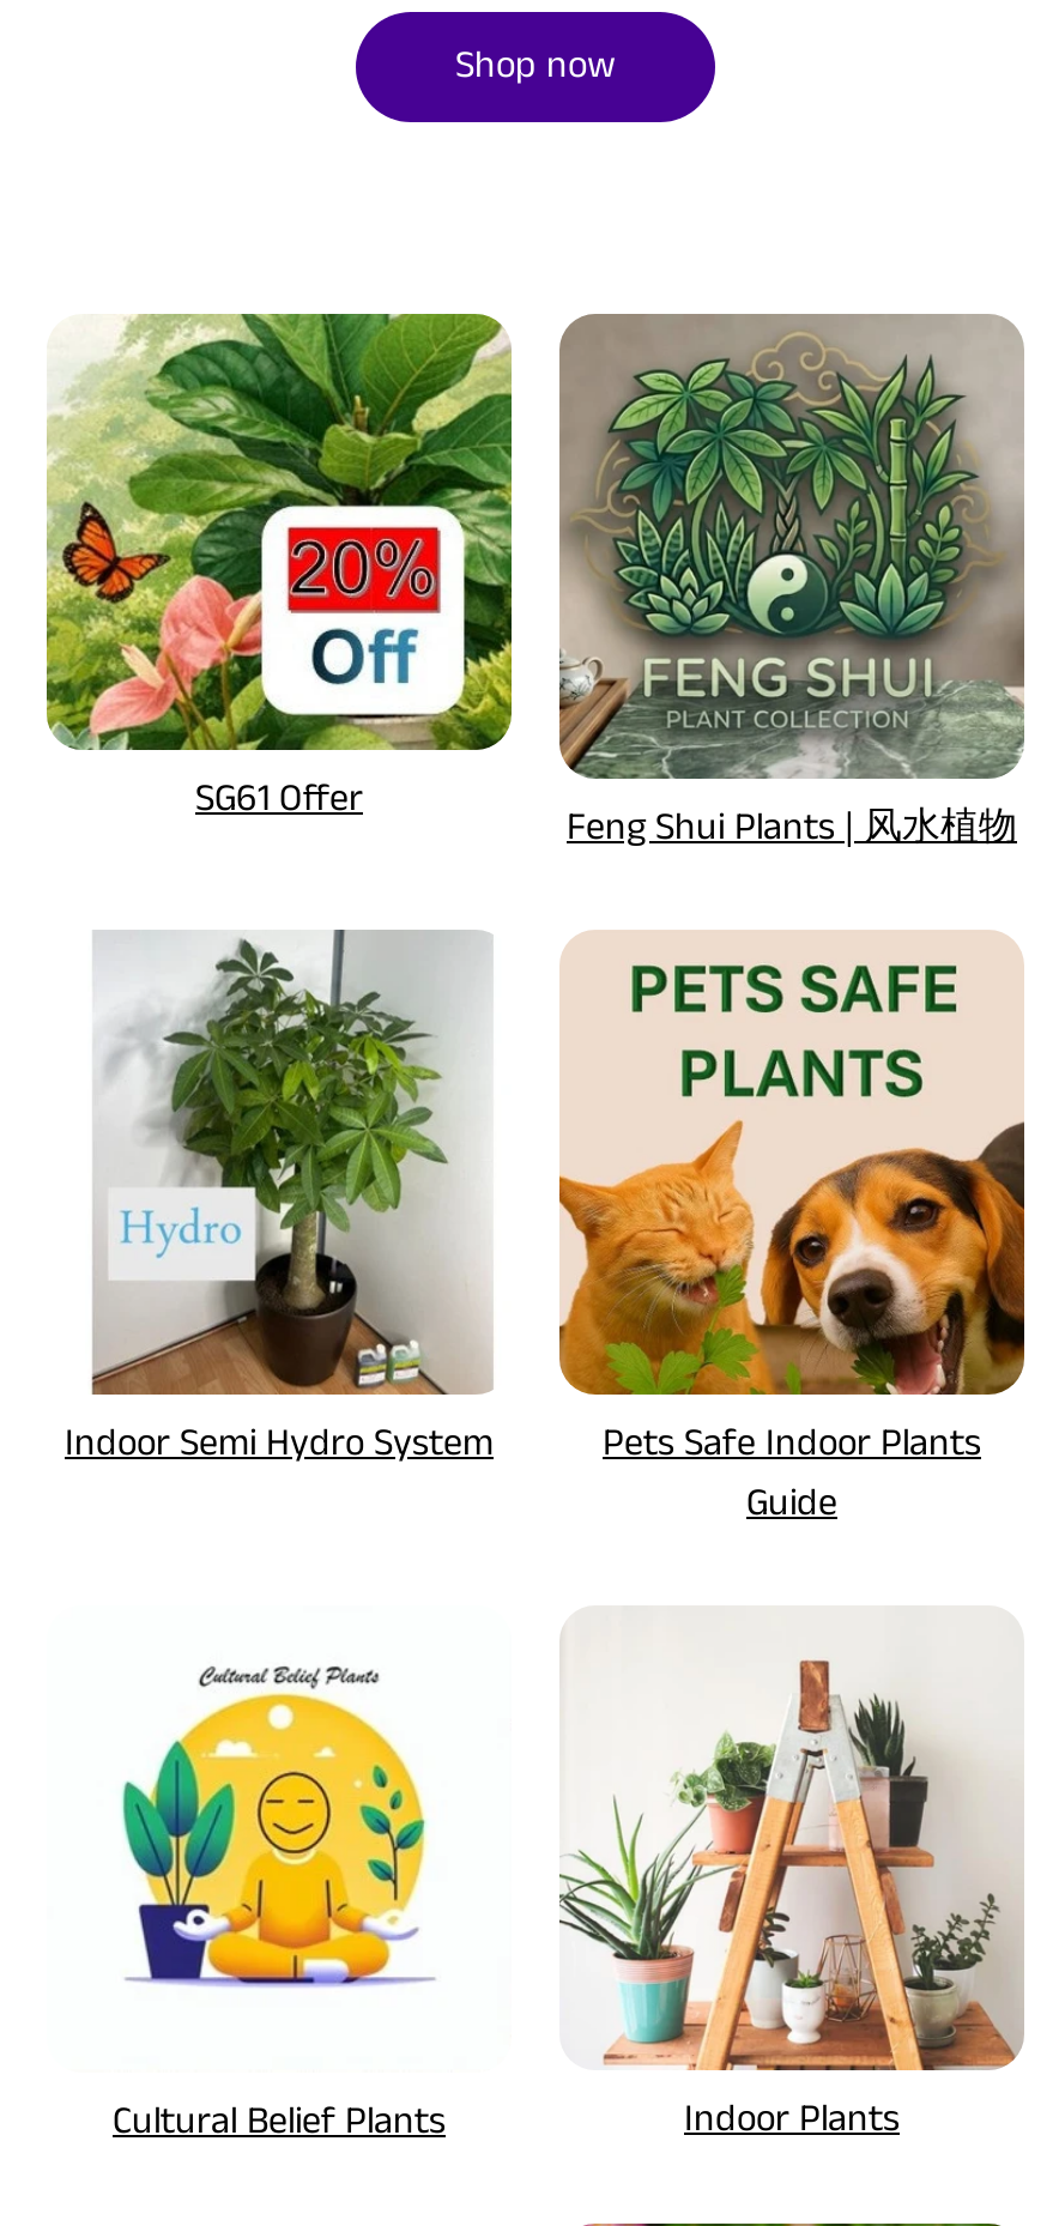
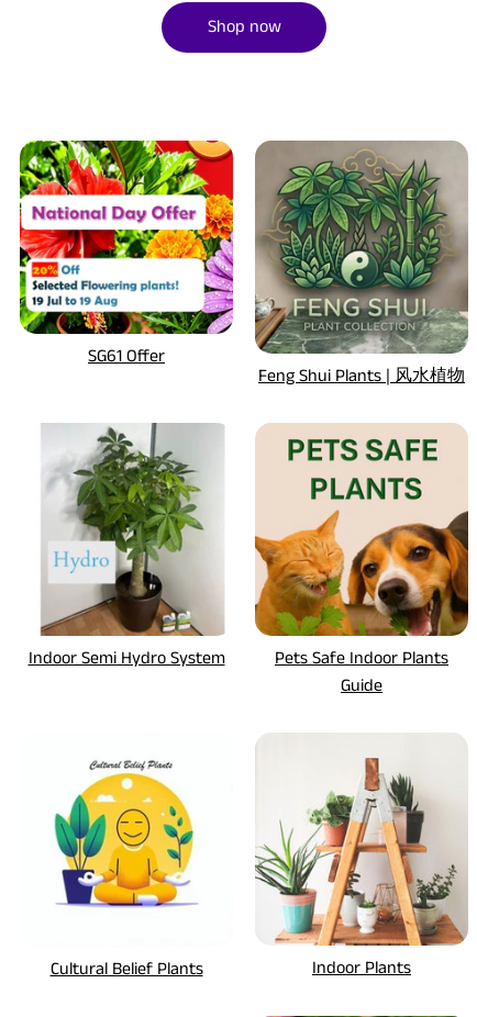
[47,311,514,752] [image] -> [19,139,234,335] [image]

